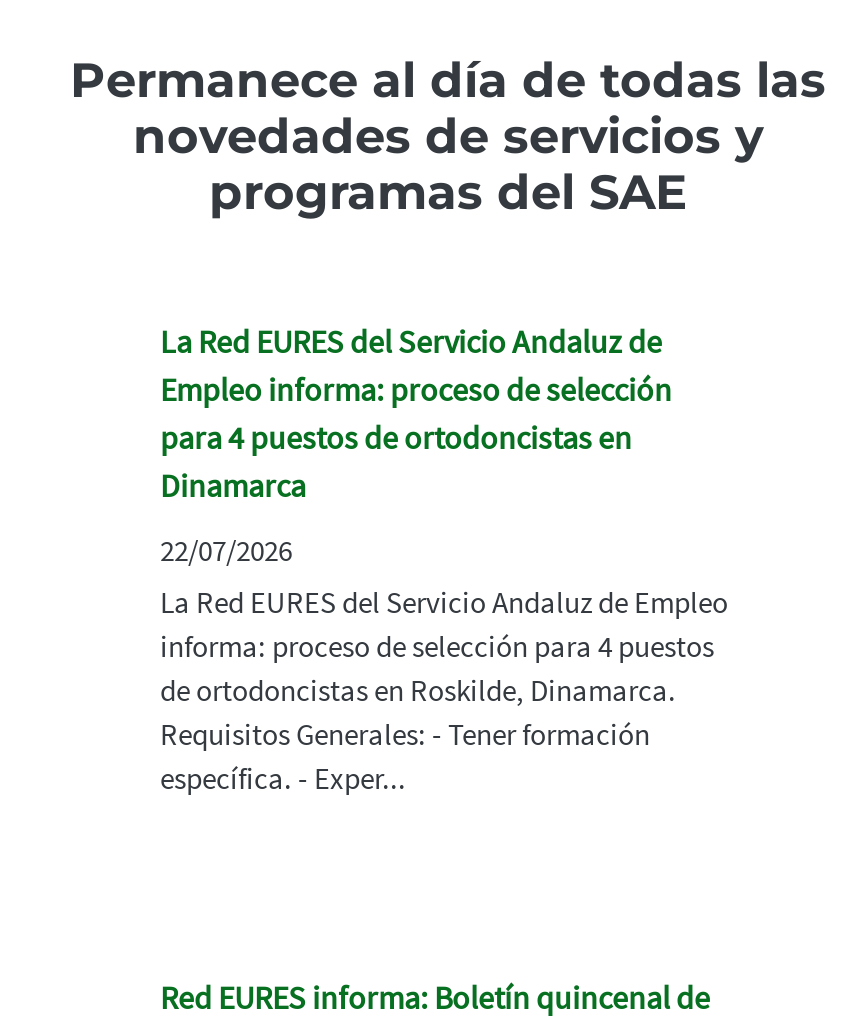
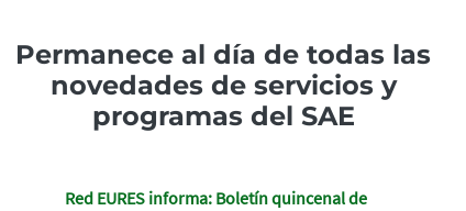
[160,321,728,797] La Red EURES del Servicio Andaluz de | Empleo informa: proceso de selección | para 4 puestos de ortodoncistas en | Dinamarca | 22/07/2026 | La Red EURES del Servicio Andaluz de Empleo | informa: proceso de selección para 4 puestos | de ortodoncistas en Roskilde, Dinamarca. | Requisitos Generales: - Tener formación | específica. - Exper... -> none

